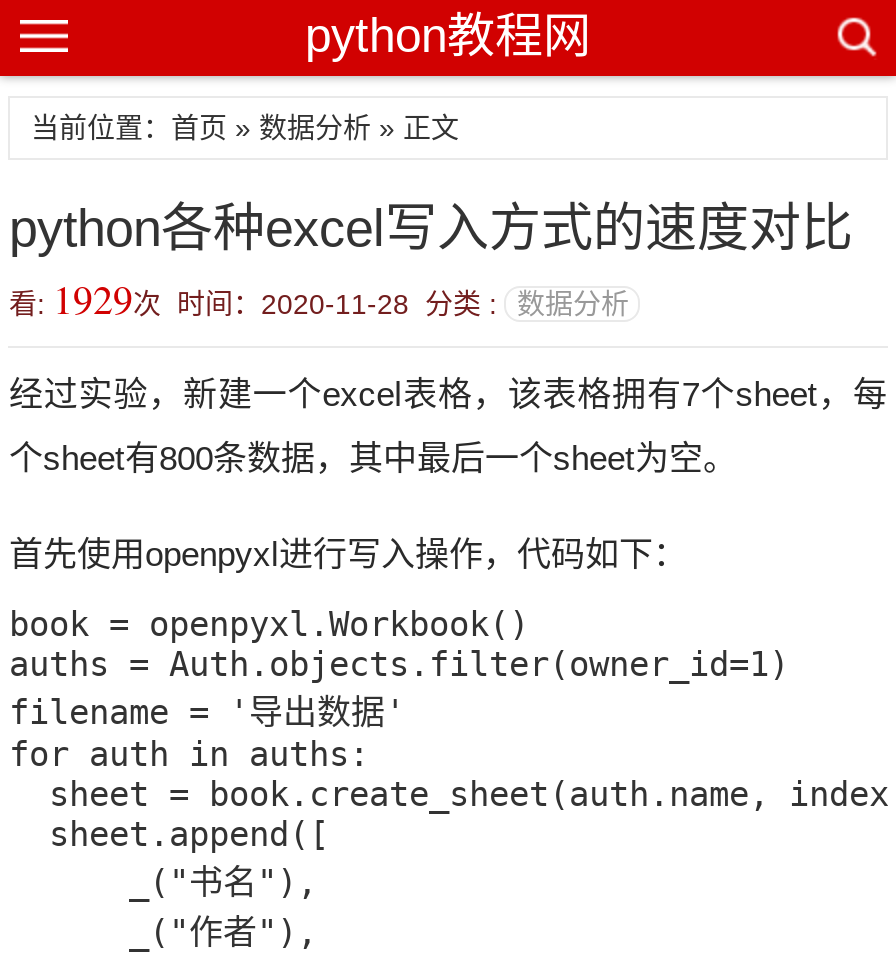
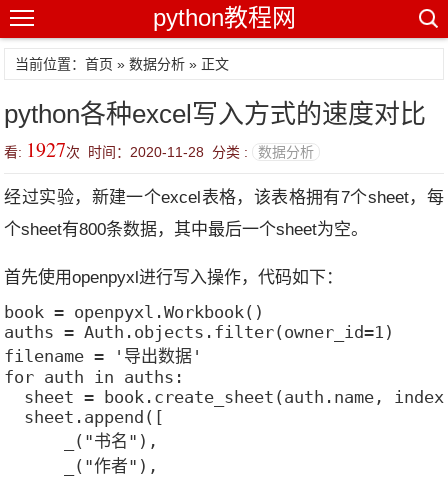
[9,272,629,326] 看: 1929次 时间：2020-11-28 分类 : 数据分析 -> [4,136,314,163] 看: 1927次 时间：2020-11-28 分类 : 数据分析

